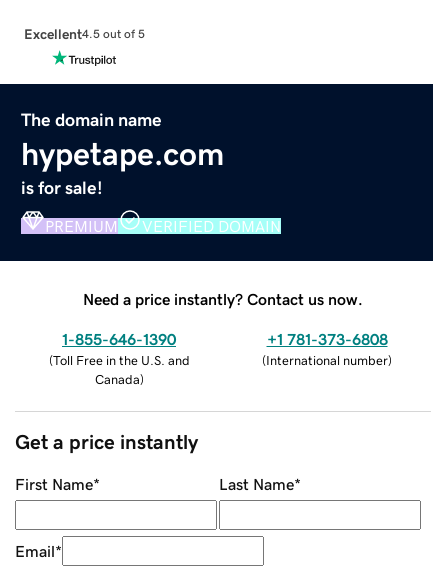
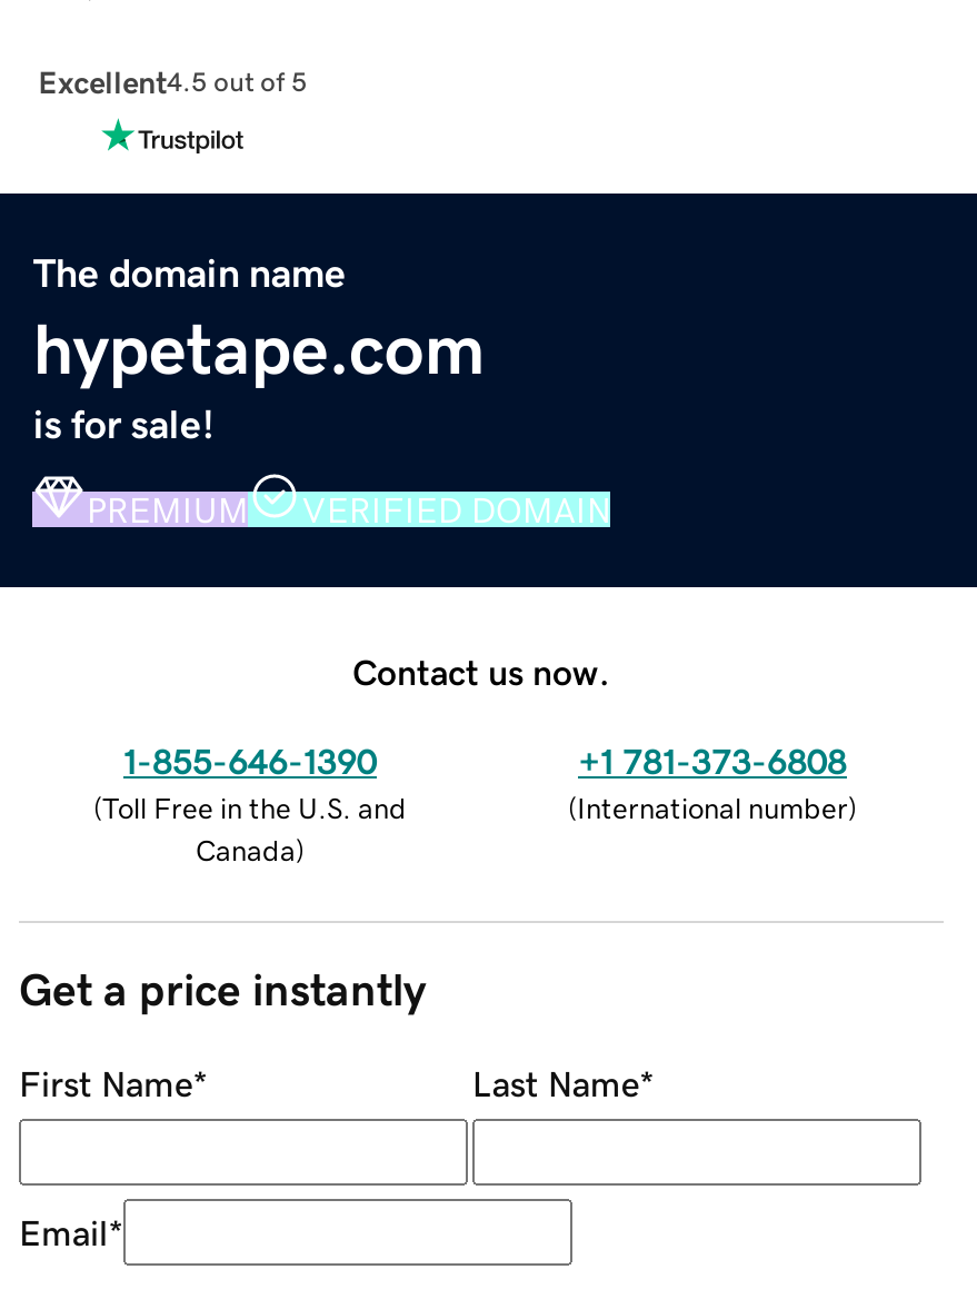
[83,291,363,307] Need a price instantly? Contact us now. -> [352,653,610,689] Contact us now.

